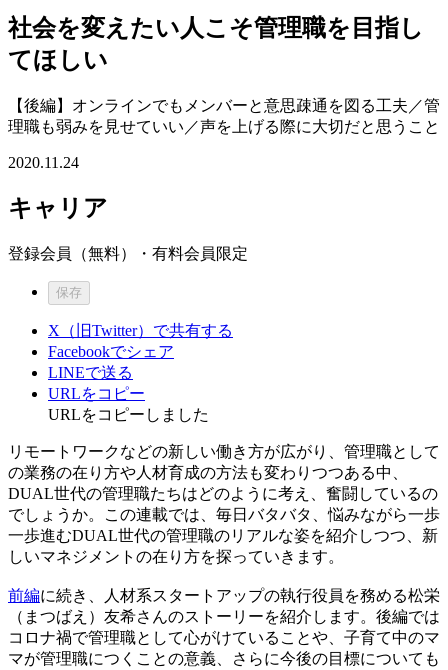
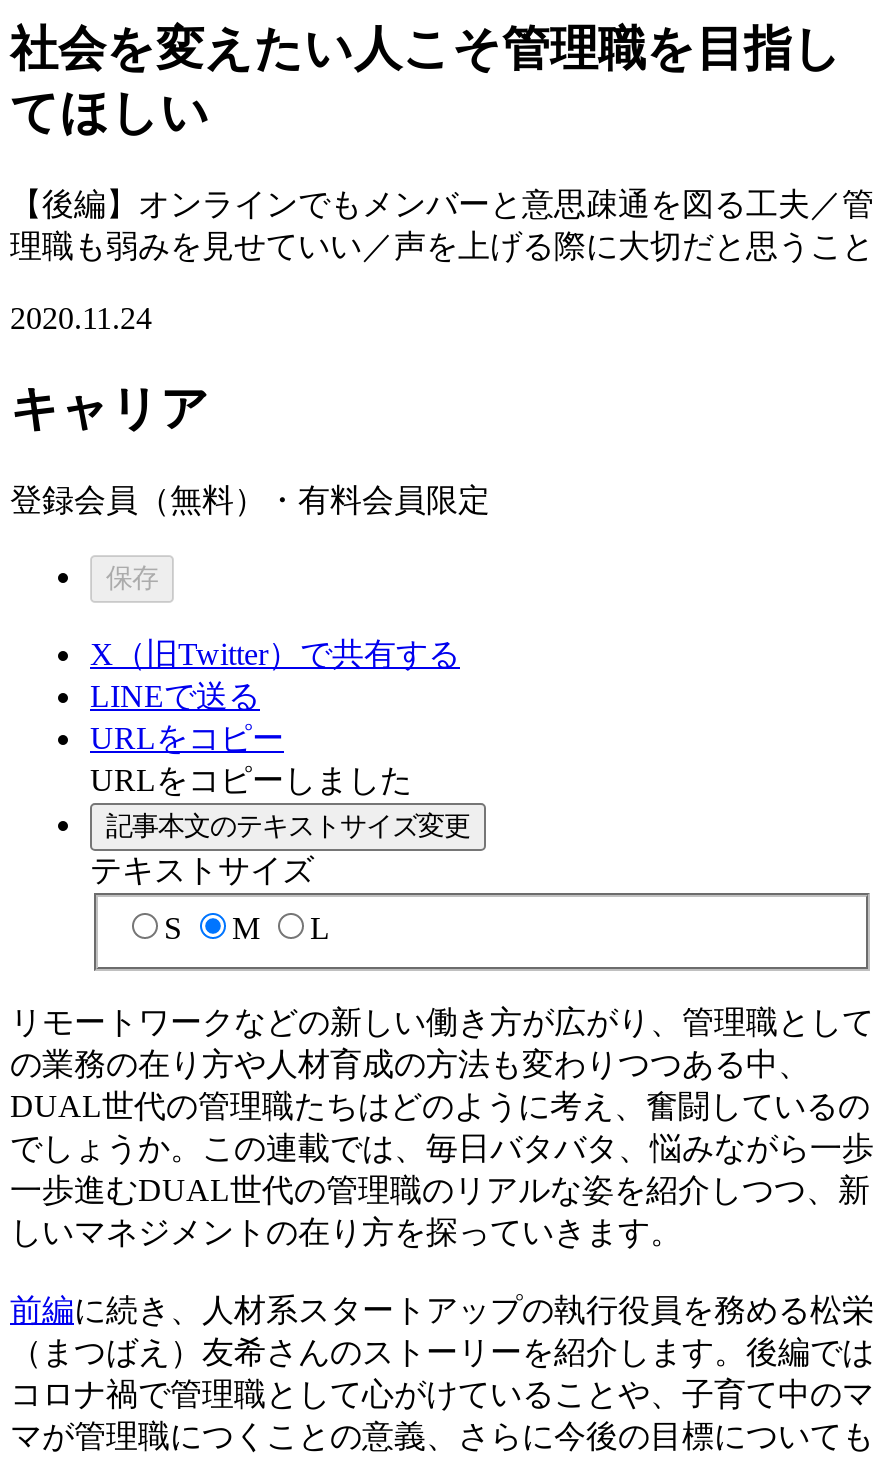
[48,343,174,360] Facebookでシェア -> none
moved [48,364,209,423] -> [90,678,412,796]: LINEで送る | URLをコピー | URLをコピーしました
none -> [90,810,470,945] 記事本文のテキストサイズ変更 | テキストサイズ | S | M | L

